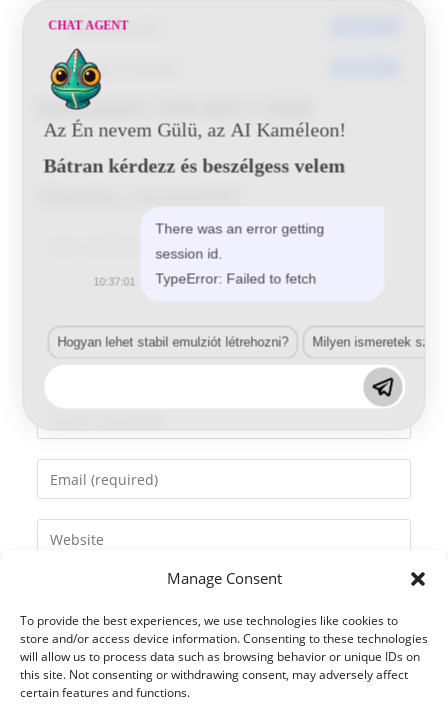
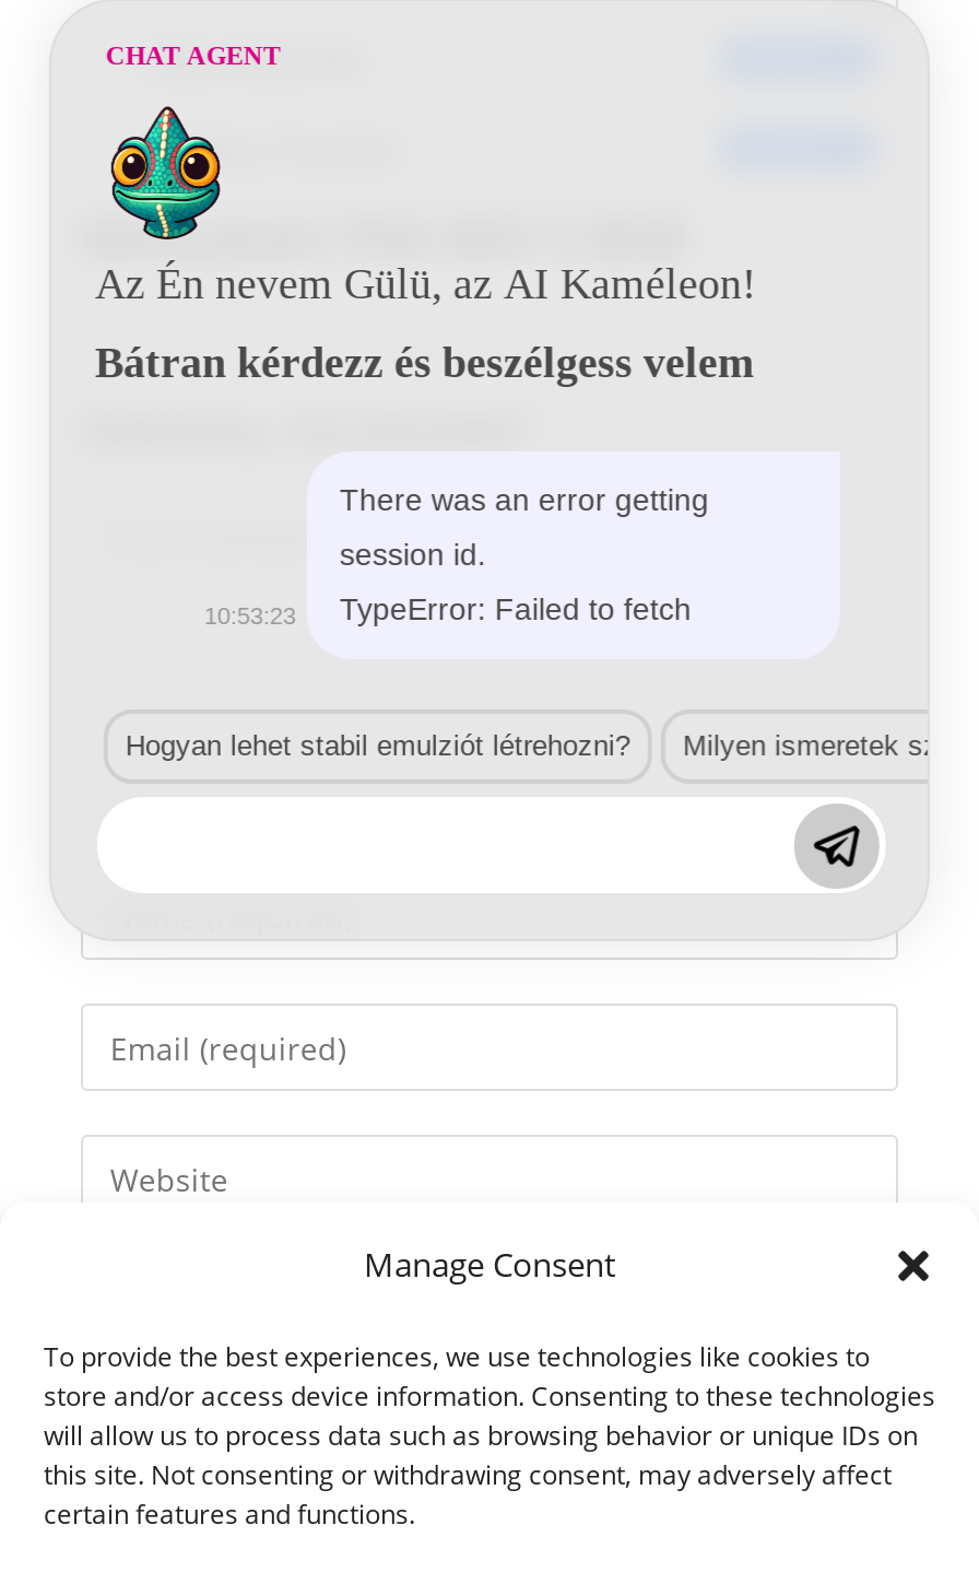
[93,270,316,287] 10:37:01 TypeError: Failed to fetch -> [204,591,691,629] 10:53:23 TypeError: Failed to fetch

